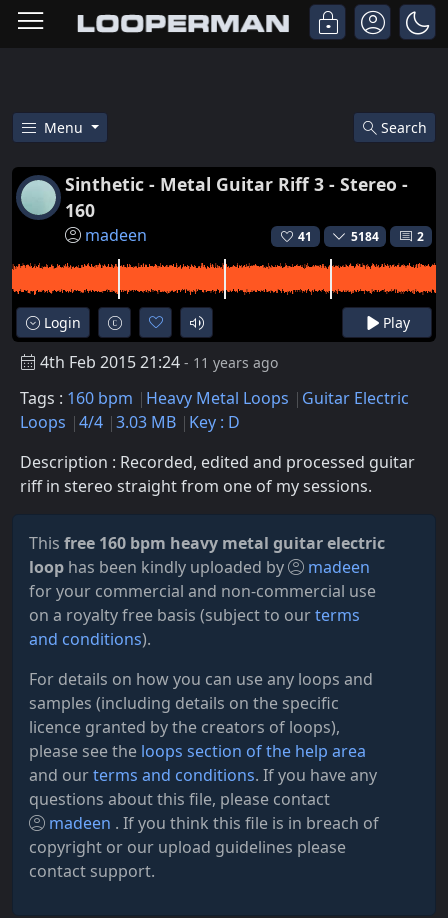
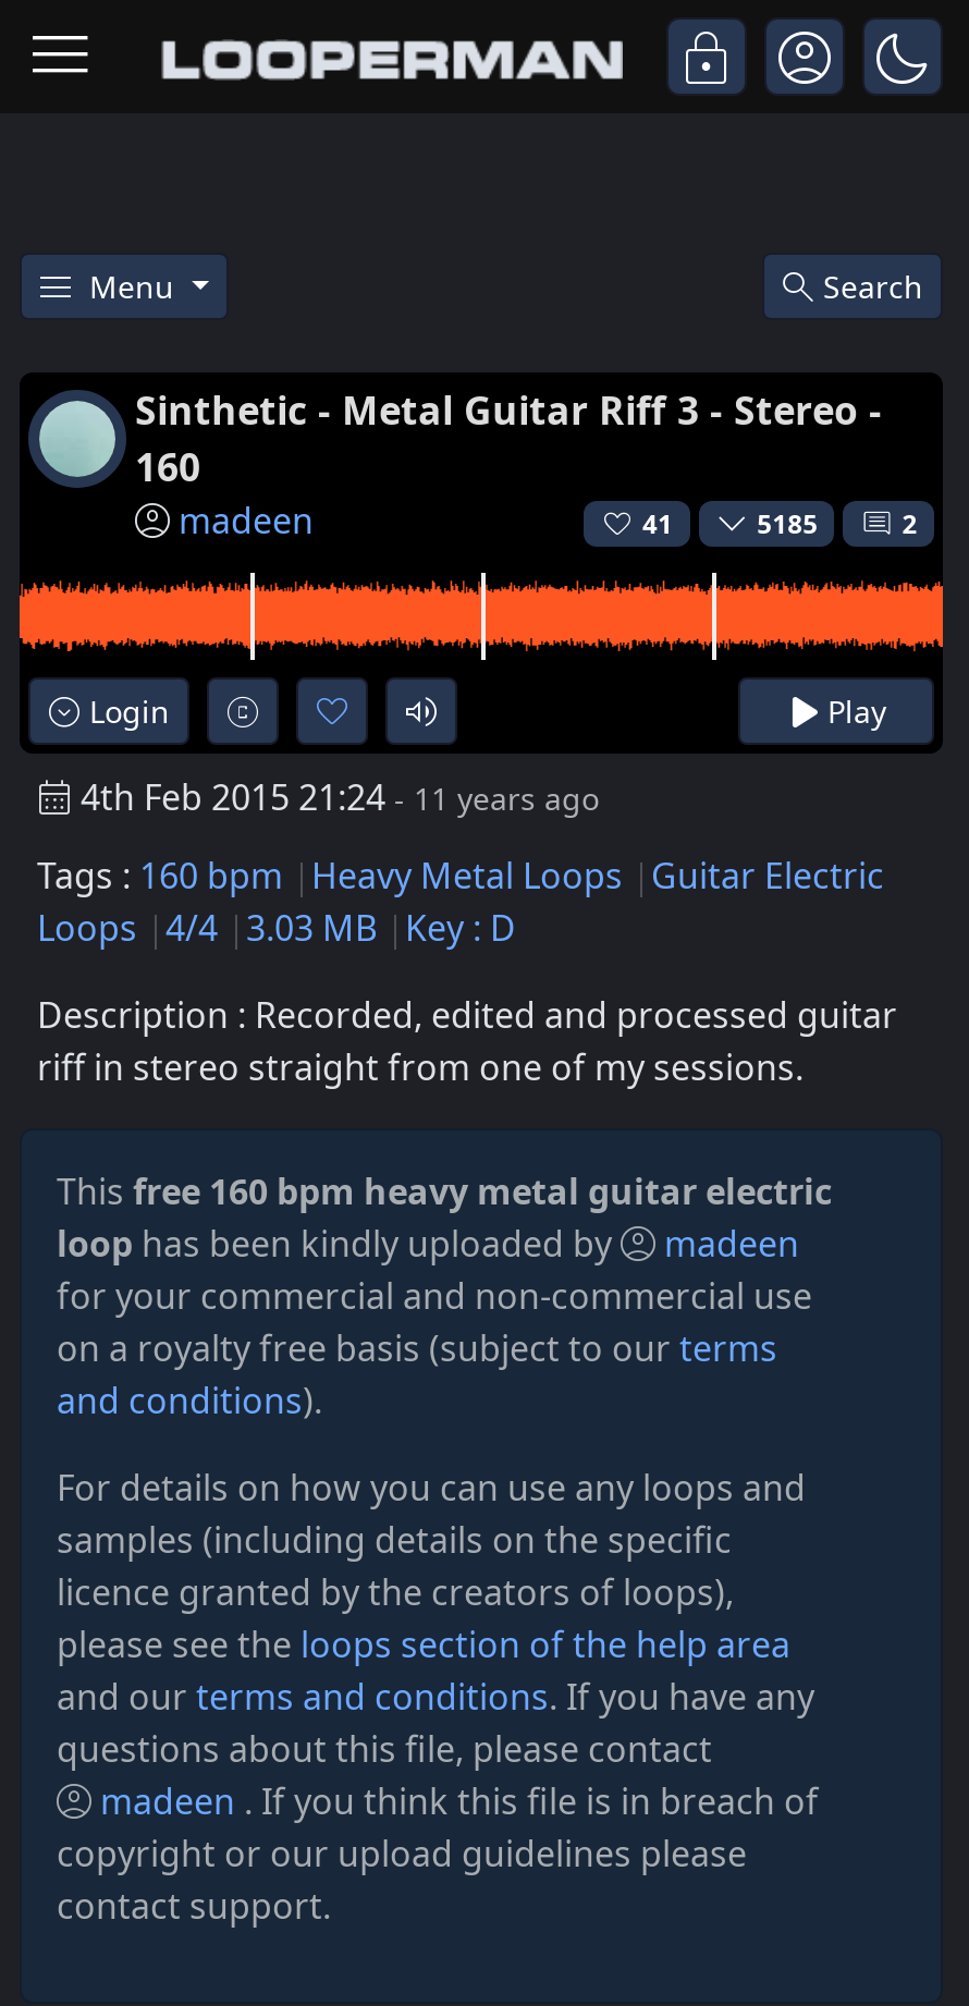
[351,228,379,245] 5184 -> [757,505,818,542] 5185

